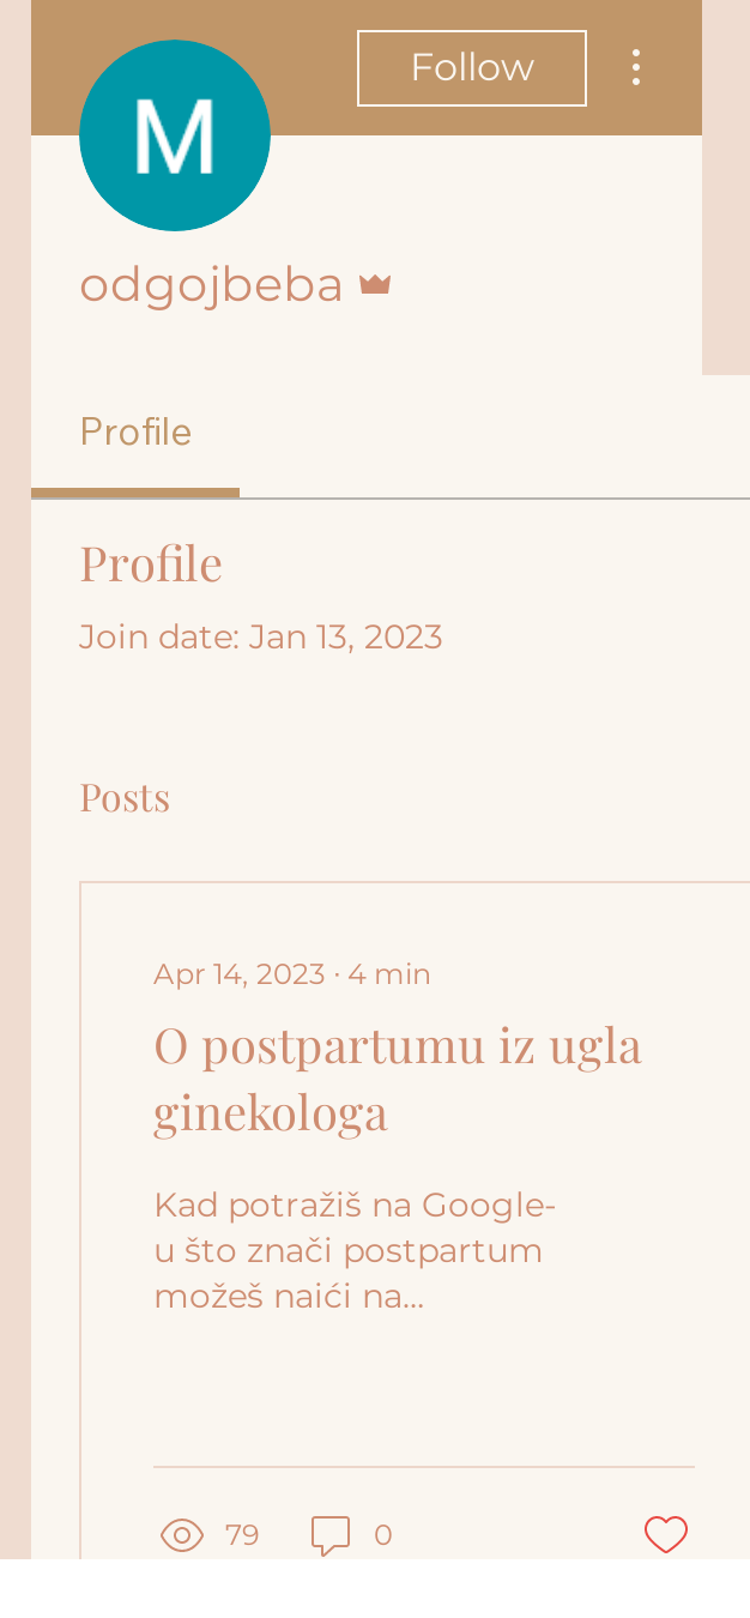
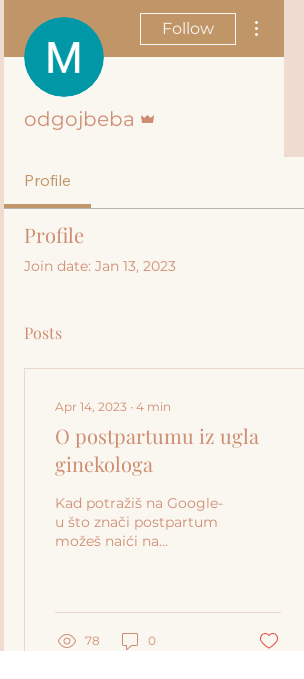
[225,1516,259,1552] 79 -> [85,633,100,648] 78

